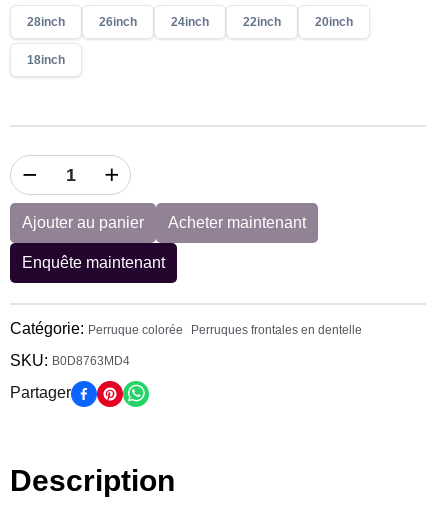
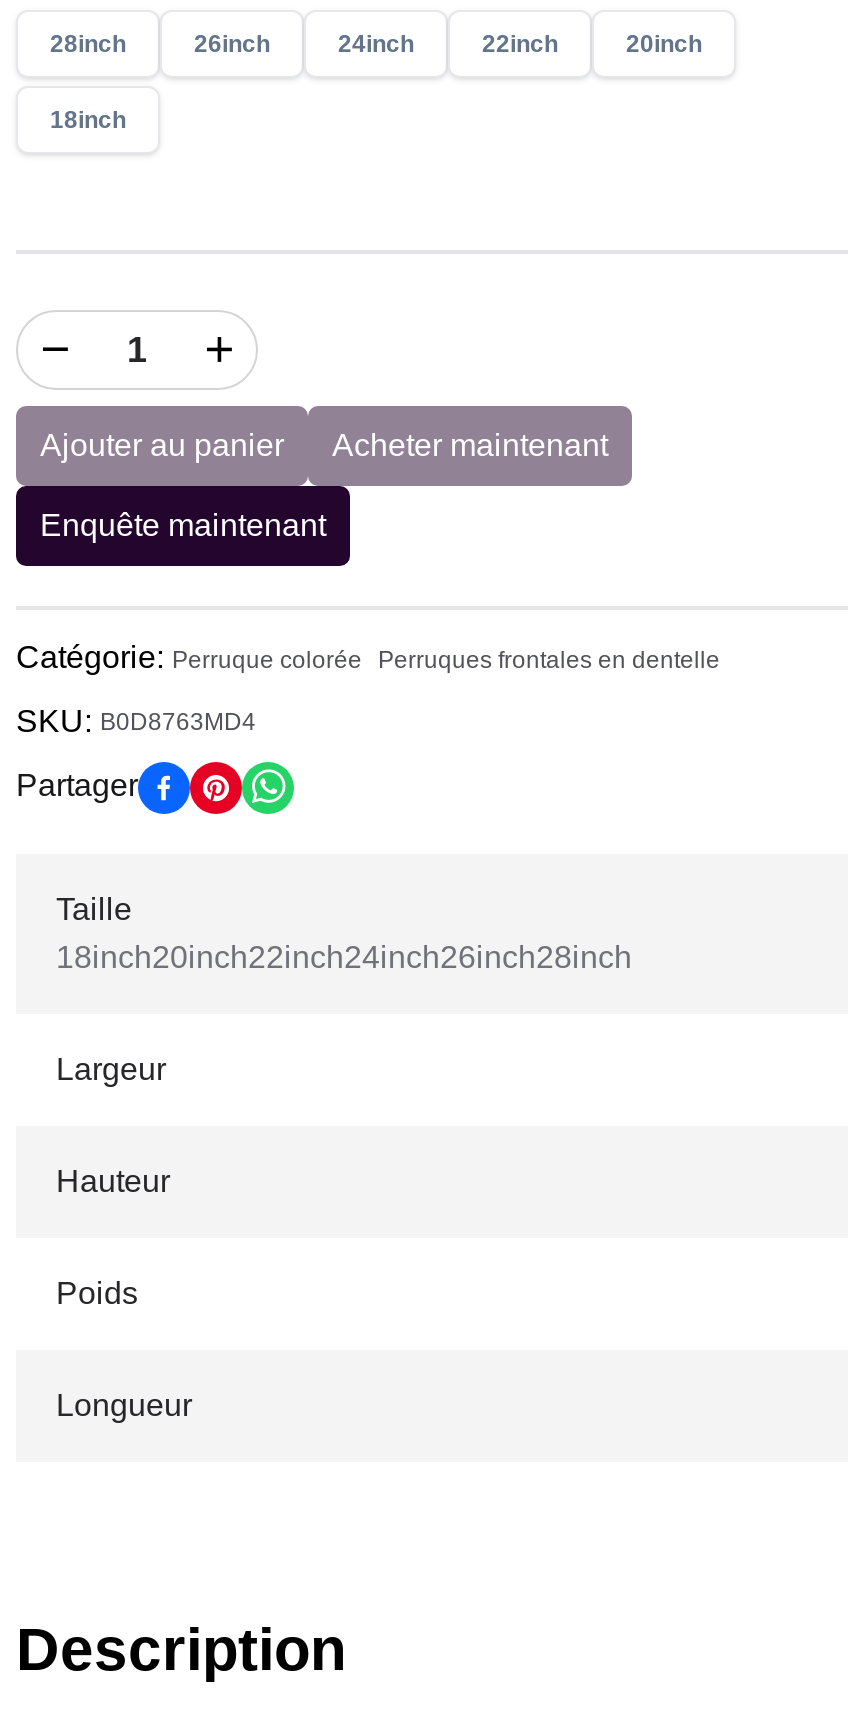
none -> [56,891,632,1421] Taille | 18inch20inch22inch24inch26inch28inch | Largeur | Hauteur | Poids | Longueur

